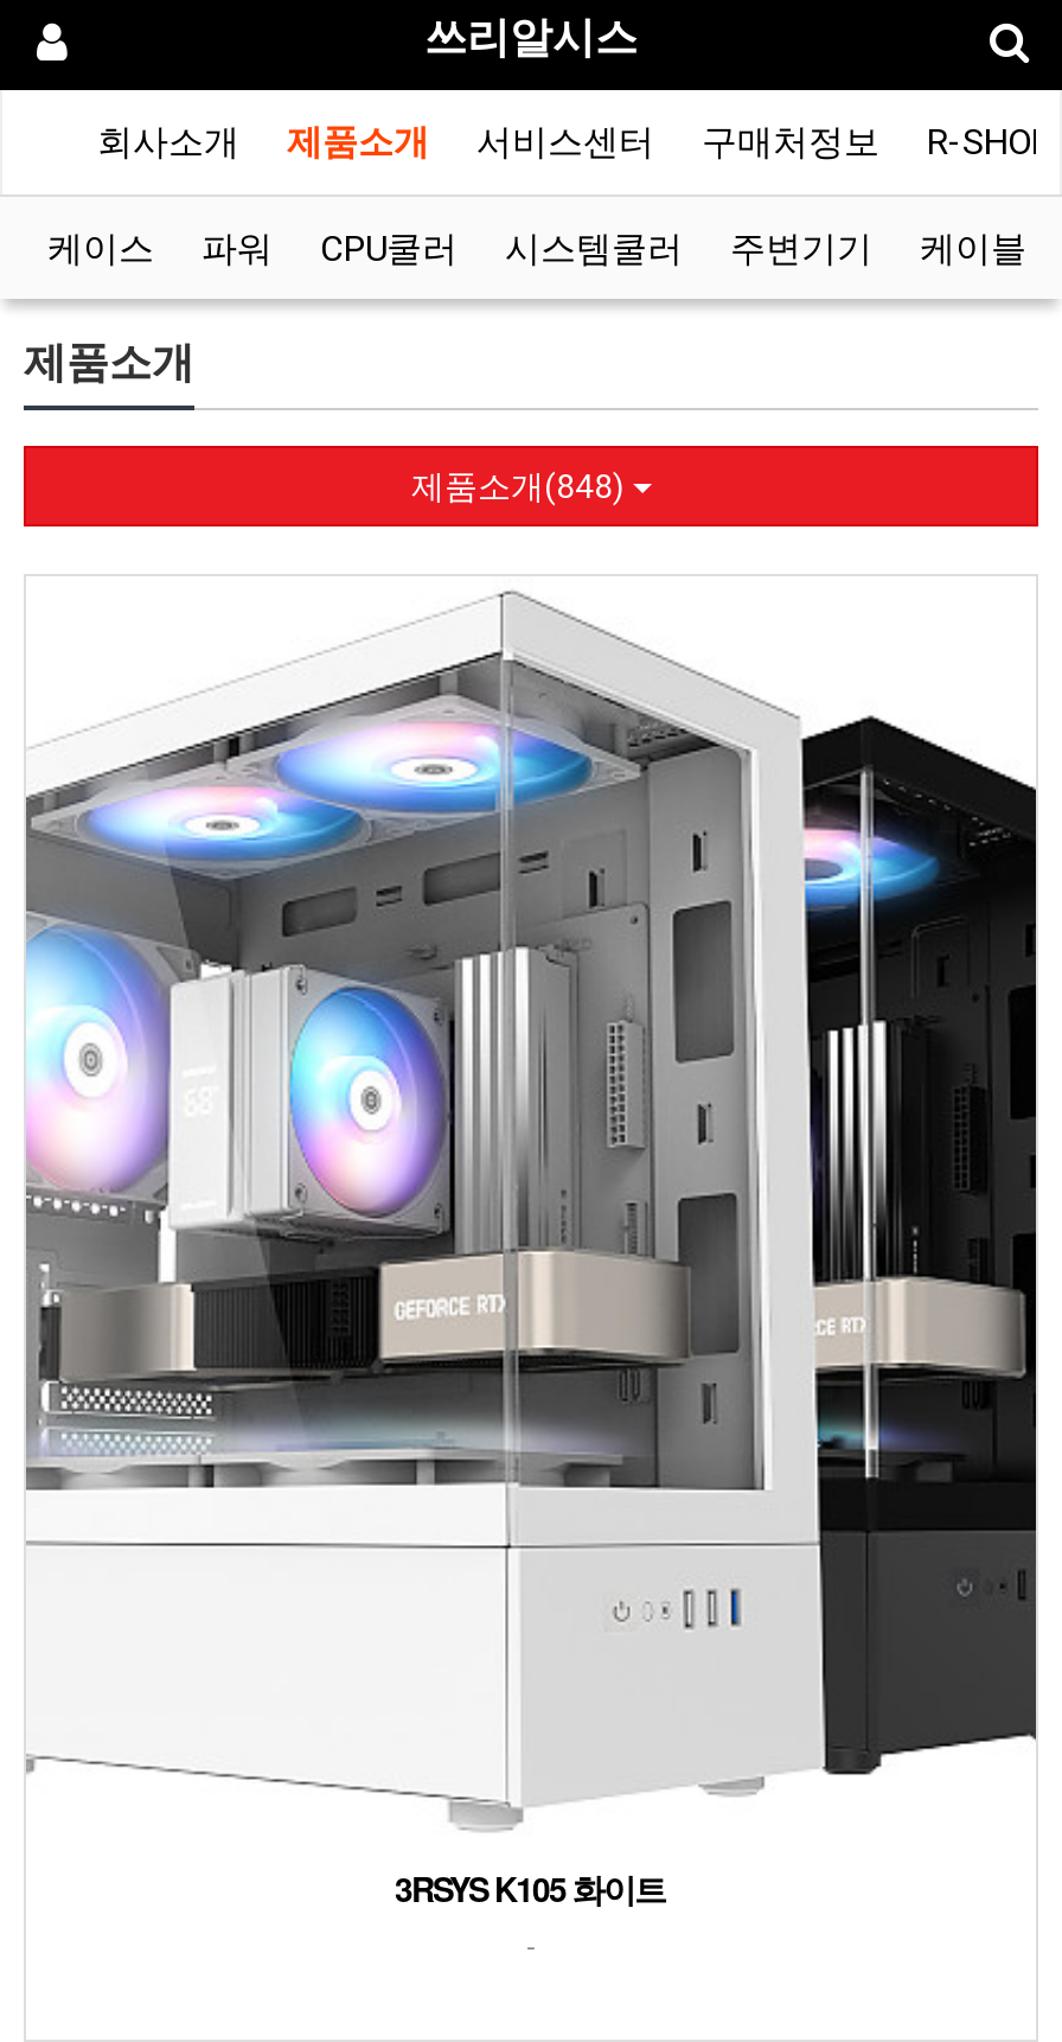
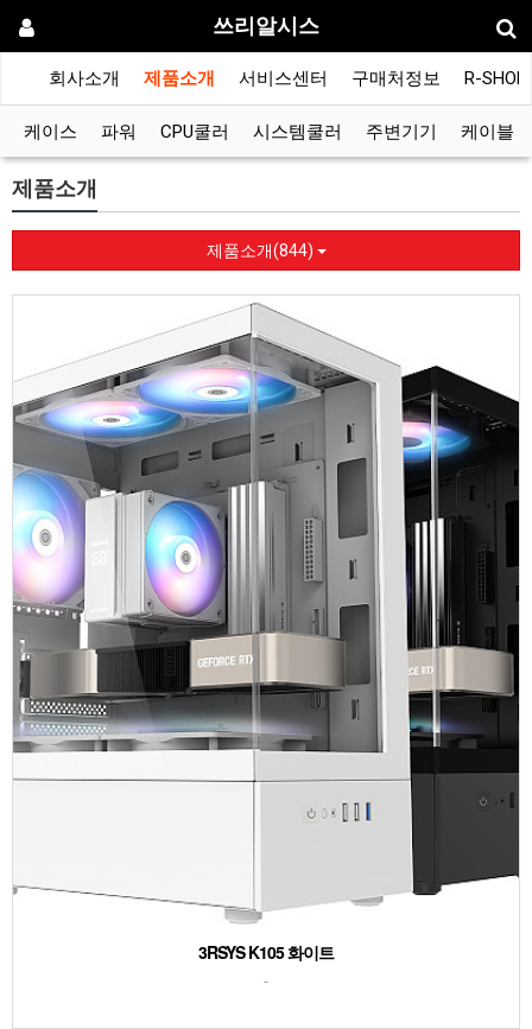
[411,467,632,505] 제품소개(848) -> [206,241,316,260] 제품소개(844)

